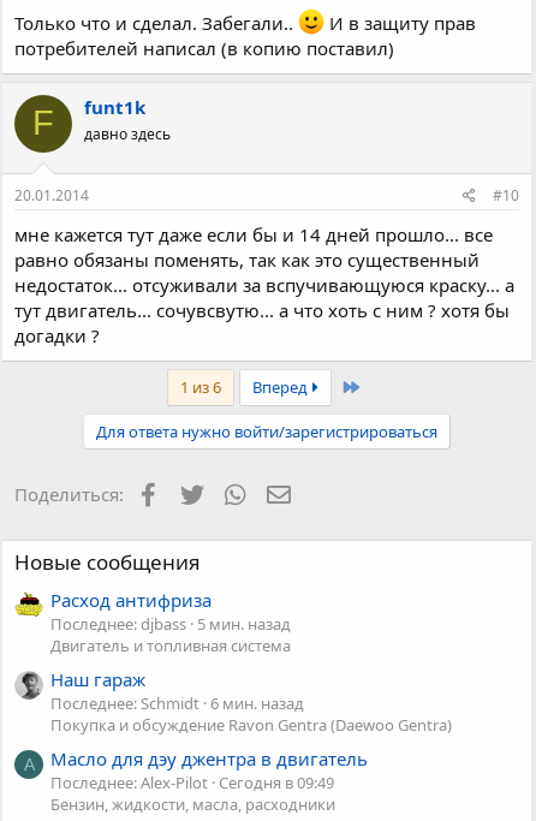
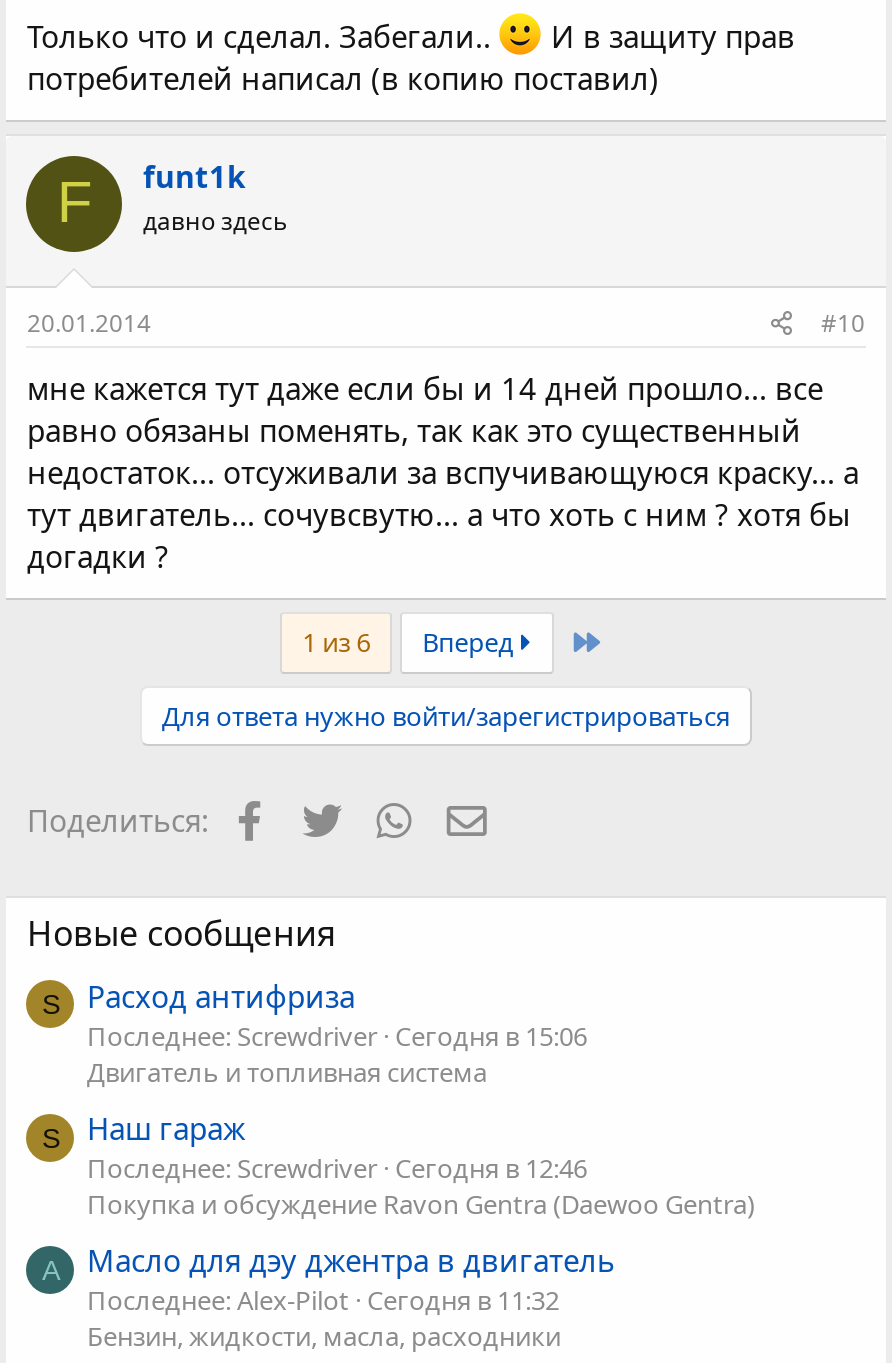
none -> [42,989,60,1021] S
[51,613,291,634] Последнее: djbass 5 мин. назад -> [87,1017,587,1053] Последнее: Screwdriver Сегодня в 15:06
none -> [42,1121,60,1153] S
[51,692,305,714] Последнее: Schmidt 6 мин. назад -> [87,1150,587,1186] Последнее: Screwdriver Сегодня в 12:46
[51,772,335,794] Последнее: Alex-Pilot Сегодня в 09:49 -> [87,1282,559,1318] Последнее: Alex-Pilot Сегодня в 11:32

